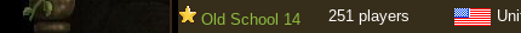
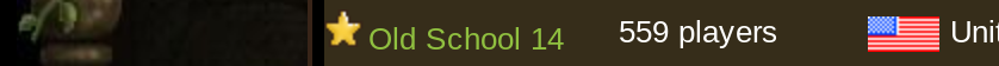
[201,7,409,28] Old School 14 251 players -> [368,14,778,57] Old School 14 559 players

